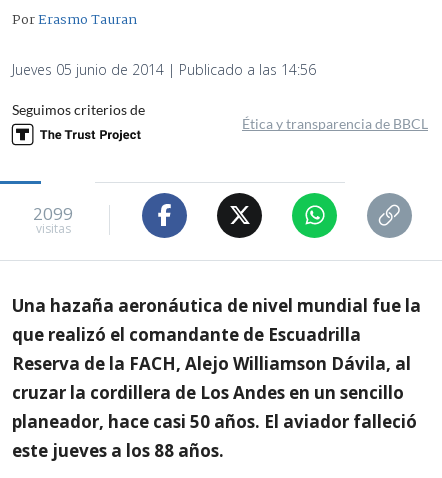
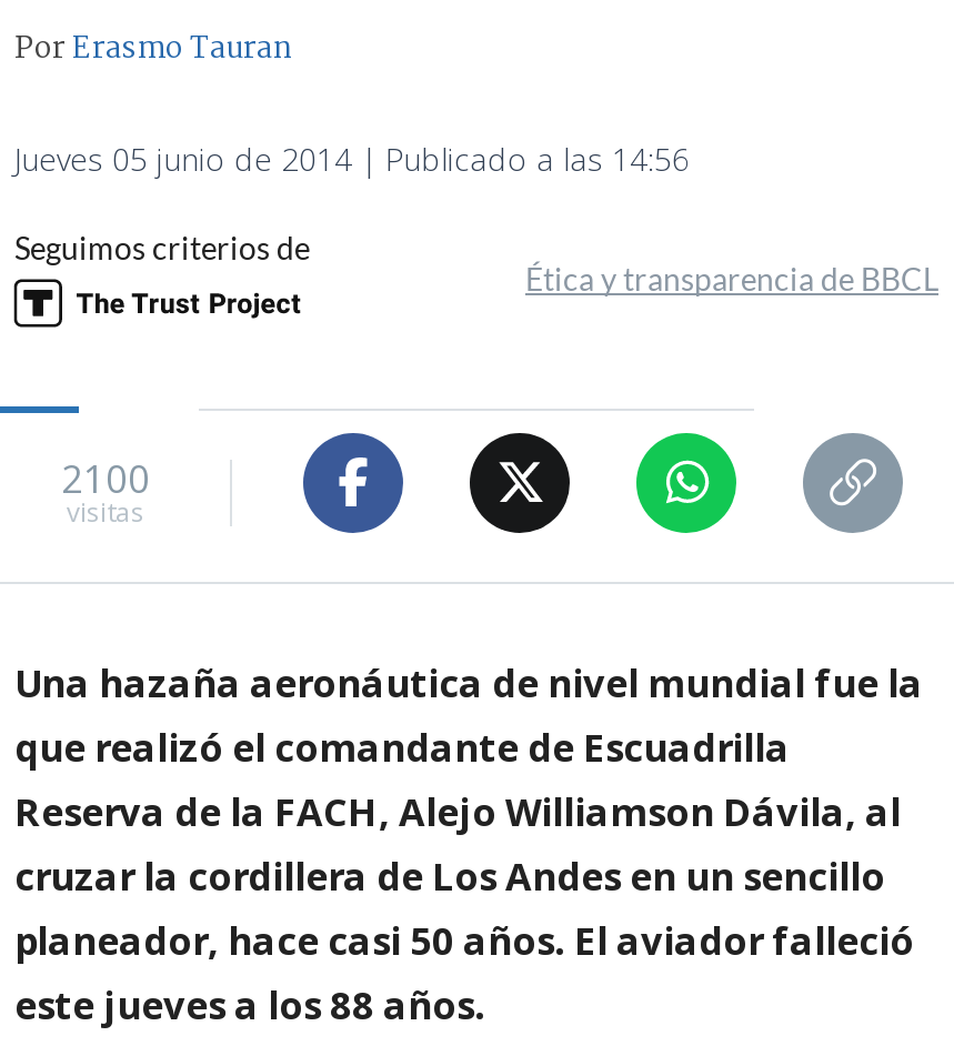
[33,202,73,225] 2099 -> [61,454,150,505] 2100

